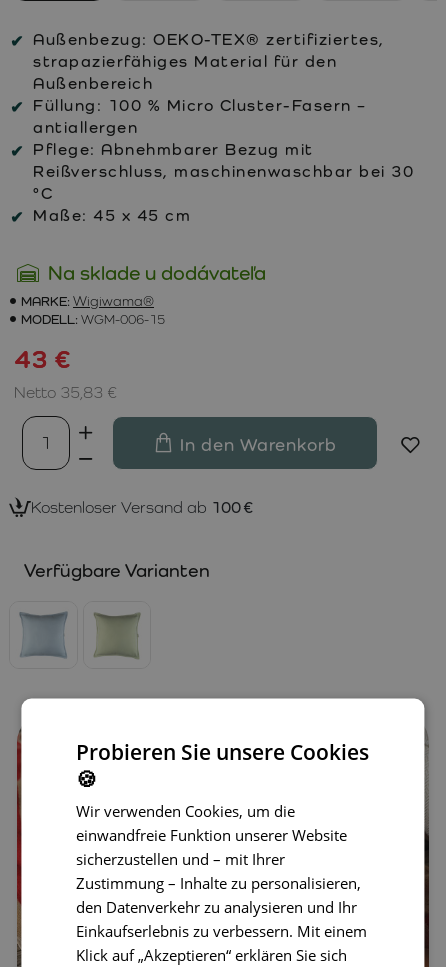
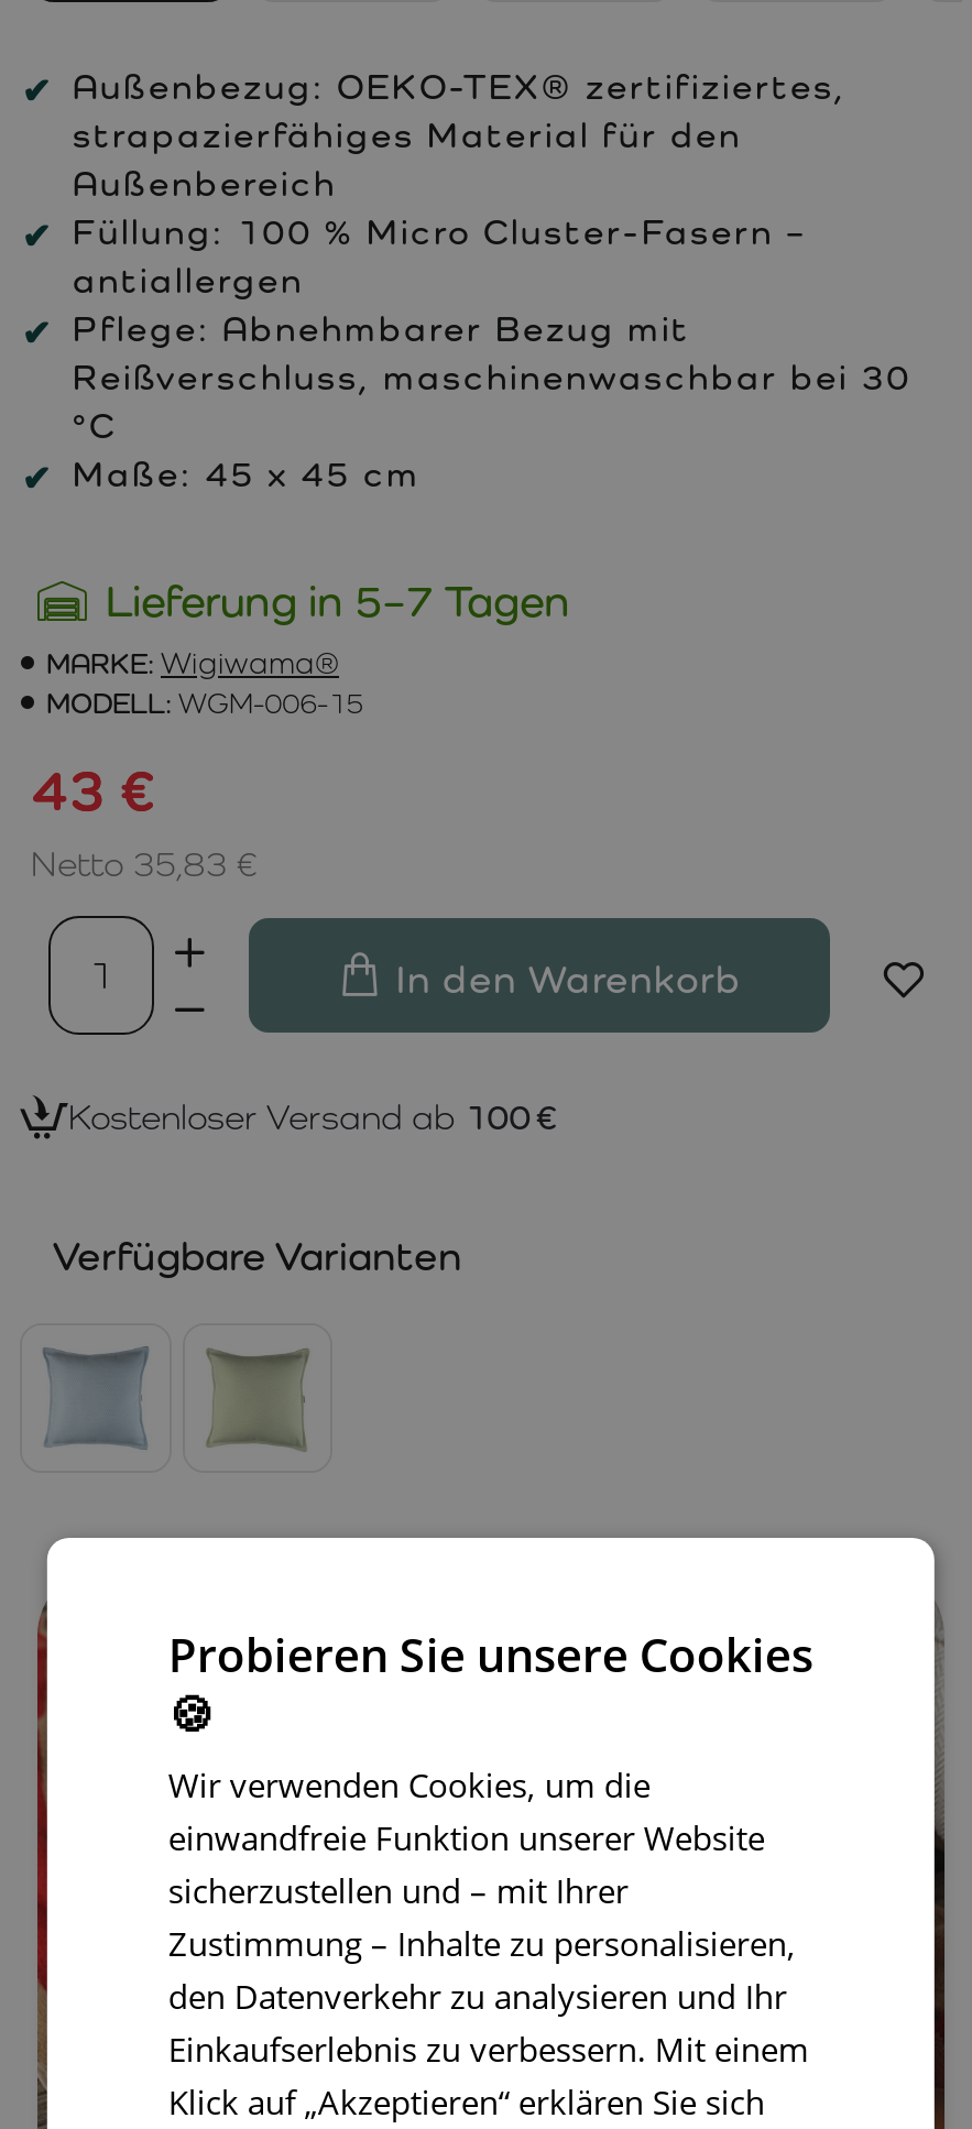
[48,261,266,285] Na sklade u dodávateľa -> [106,574,570,627] Lieferung in 5–7 Tagen

